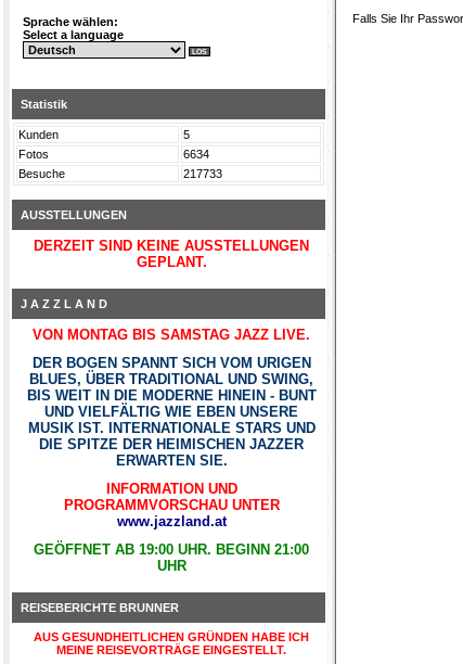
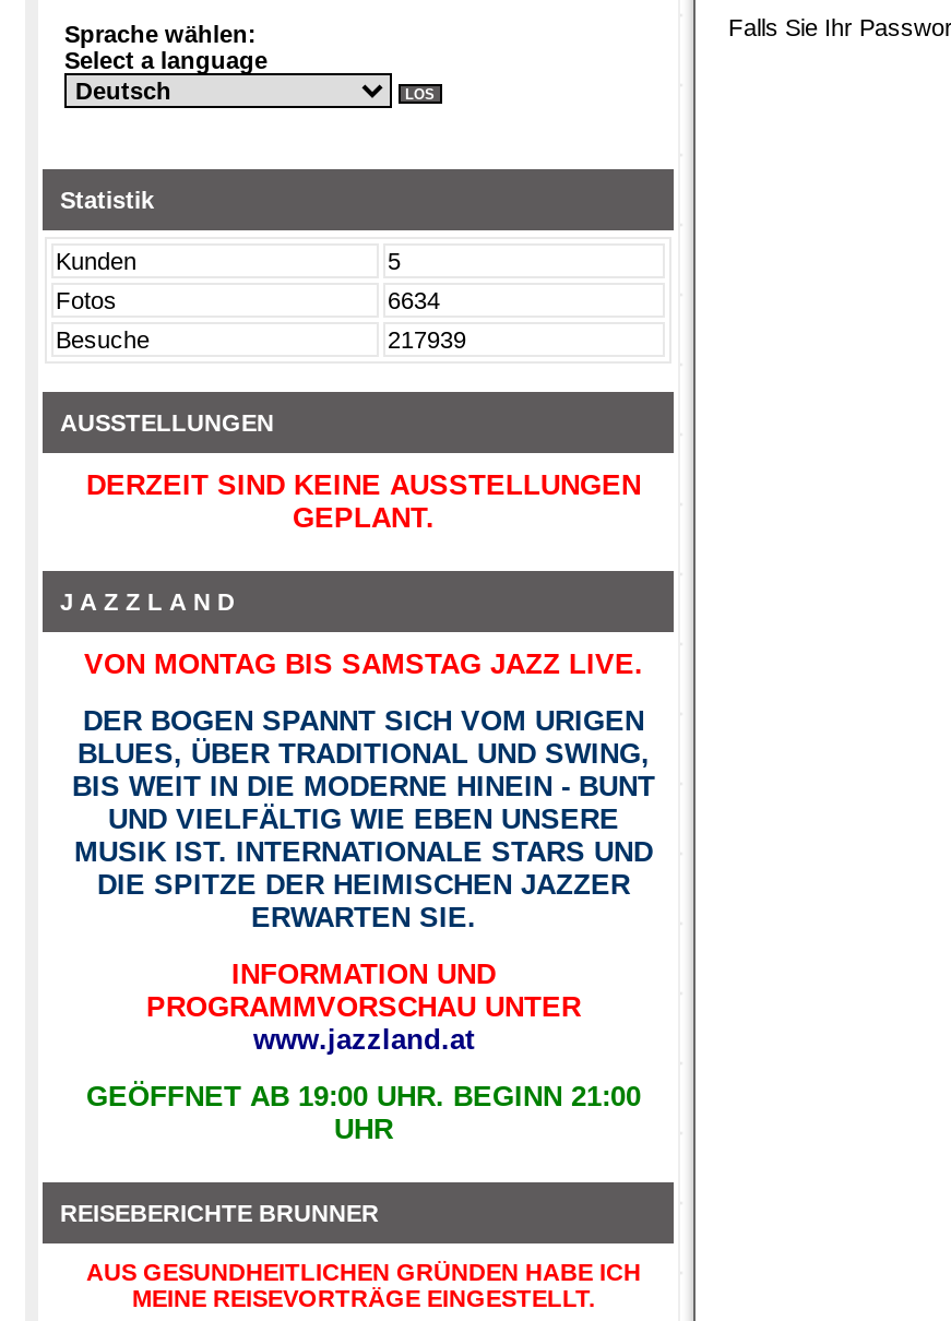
[183,167,222,180] 217733 -> [388,326,466,353] 217939

